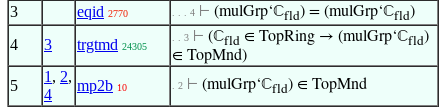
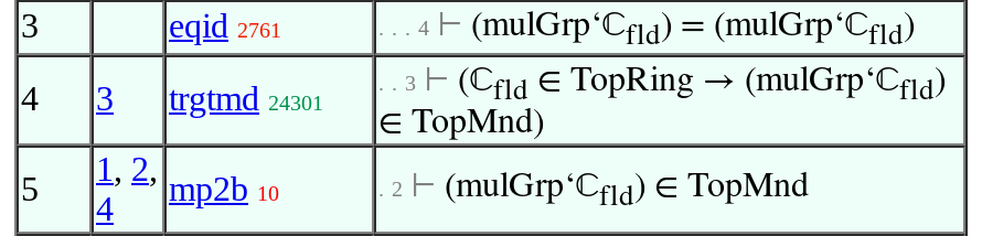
[77,3,128,20] eqid 2770 -> [169,7,281,44] eqid 2761
[77,36,147,53] trgtmd 24305 -> [169,79,323,117] trgtmd 24301

